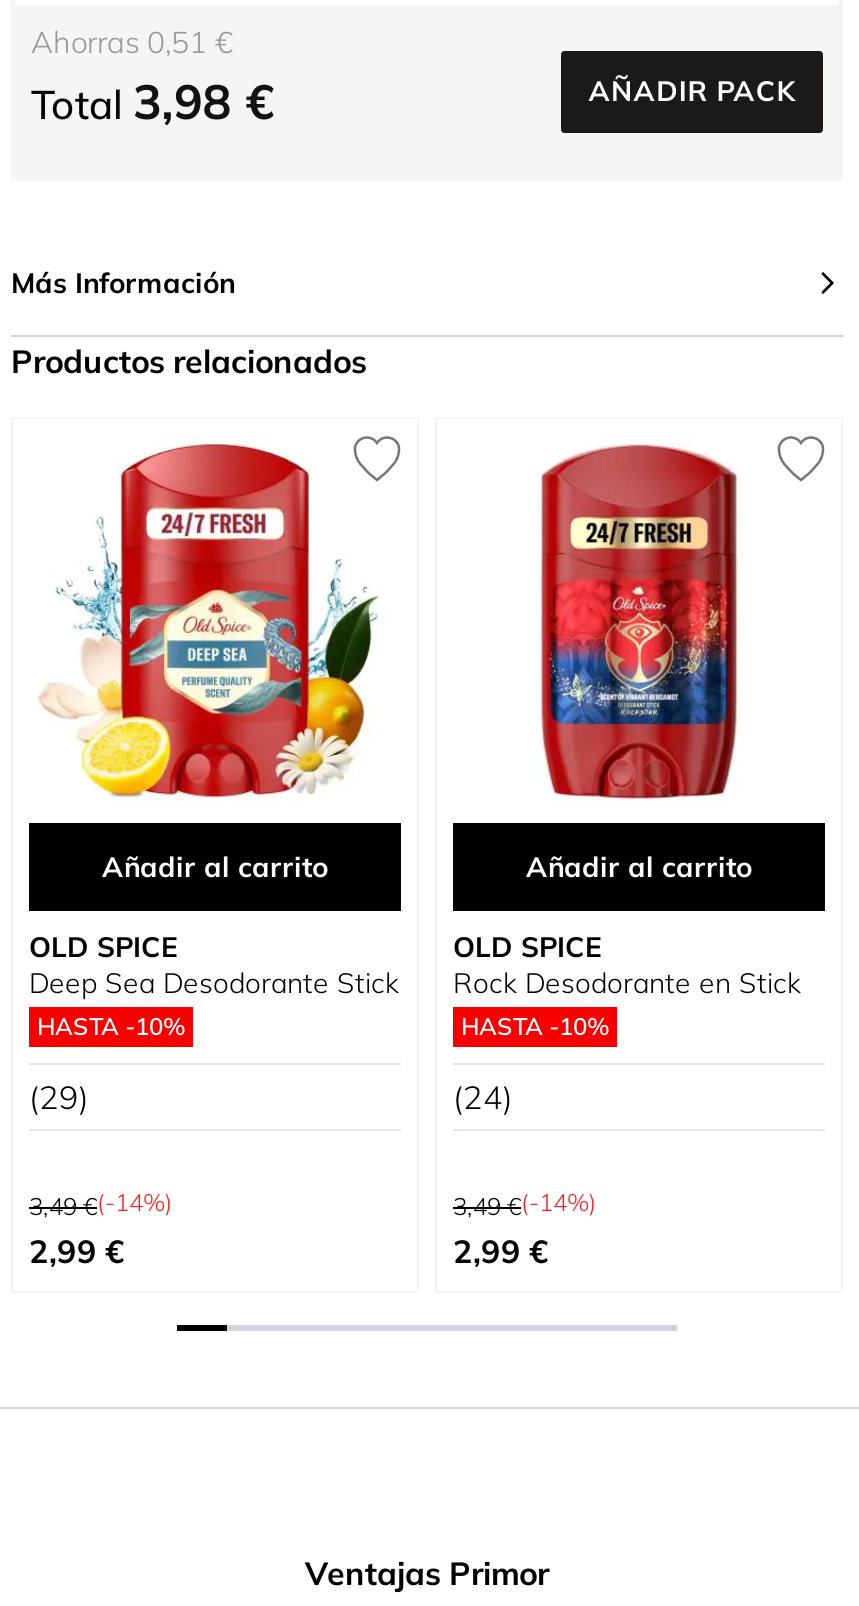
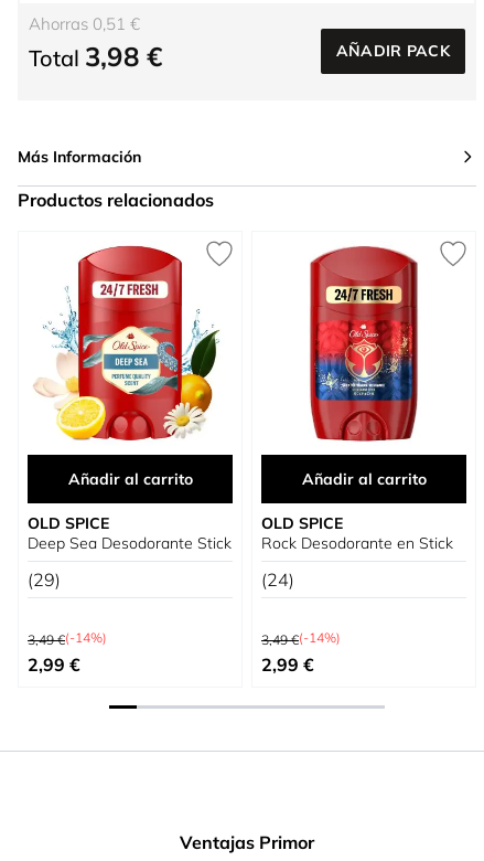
[37,1011,185,1041] HASTA -10% -> none
[461,1011,609,1041] HASTA -10% -> none

